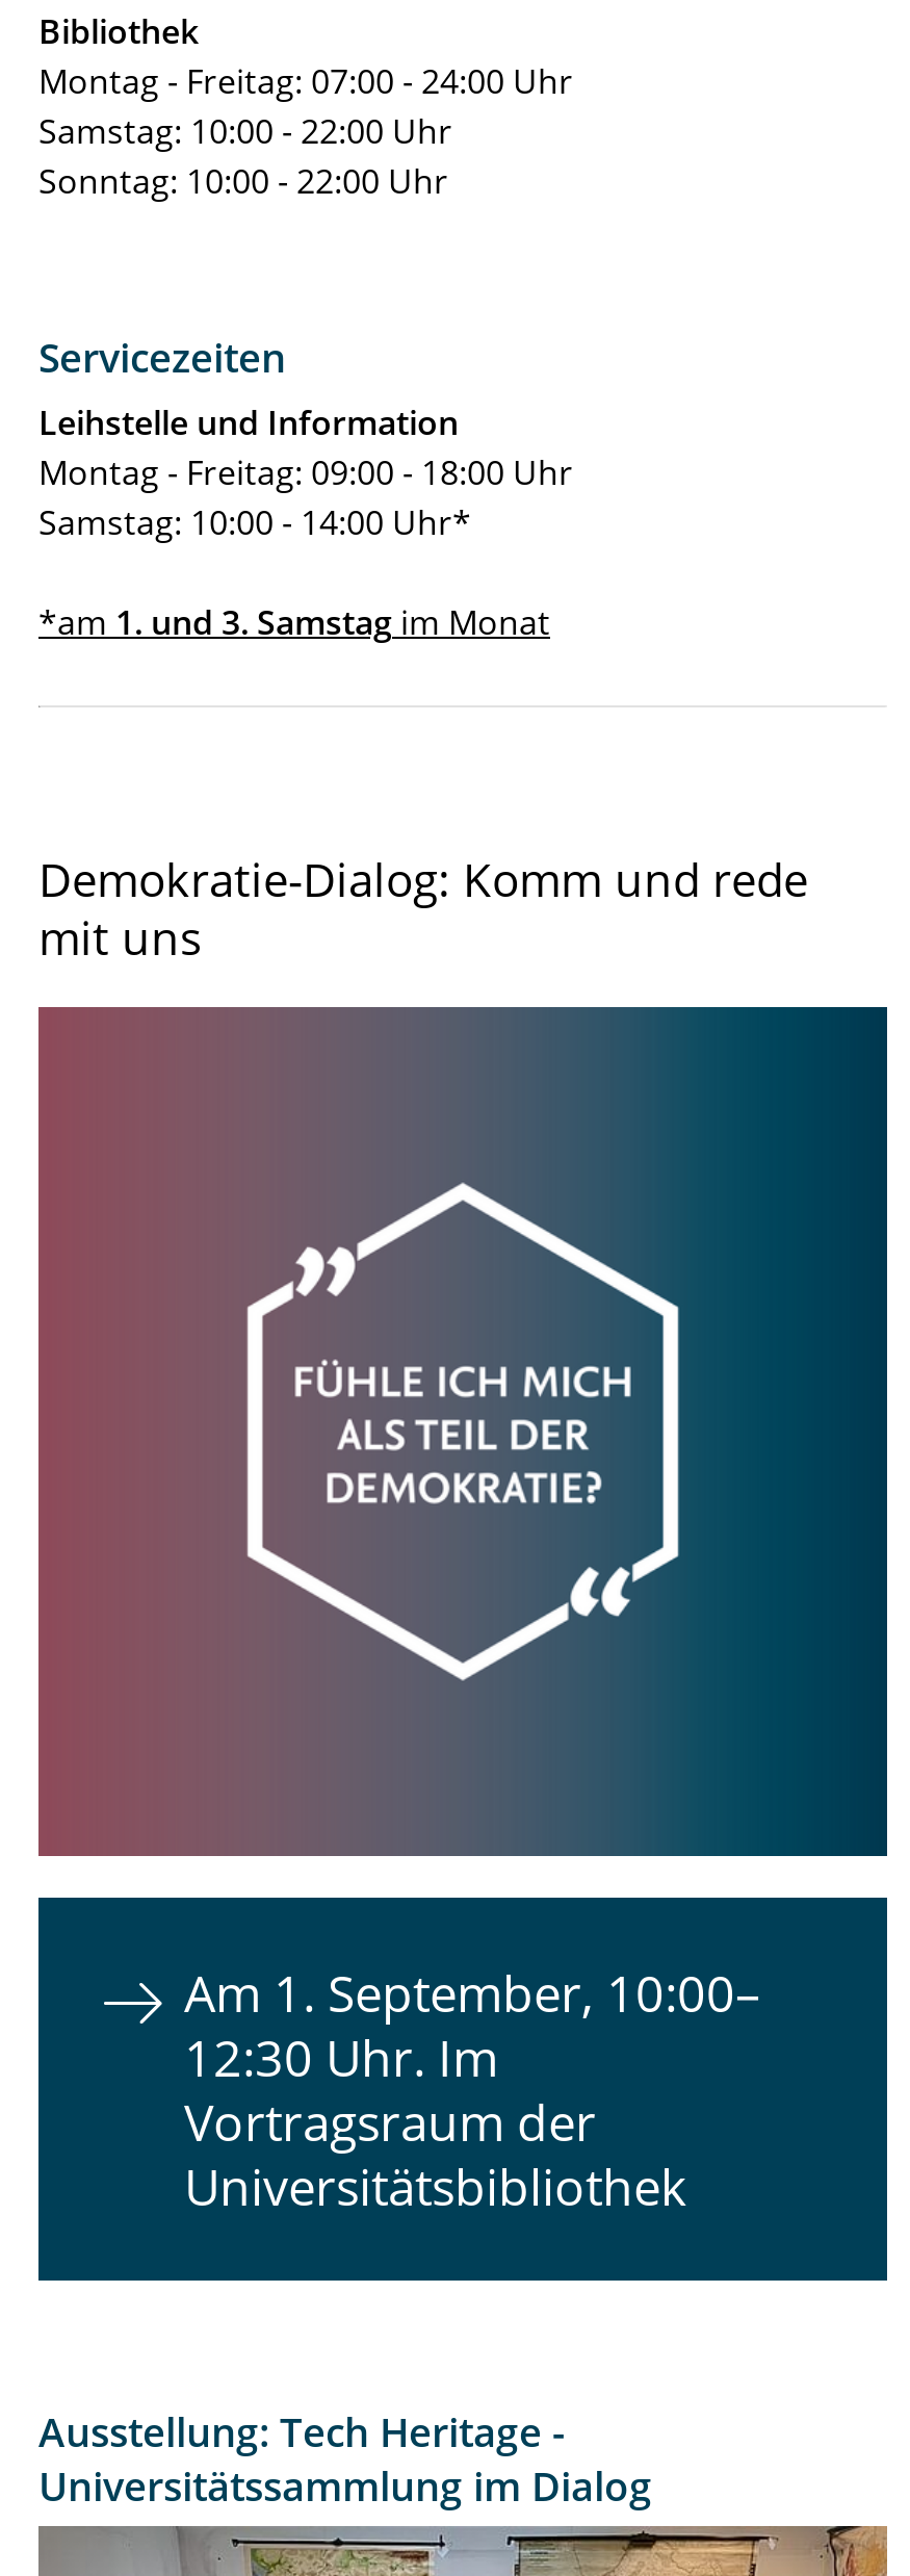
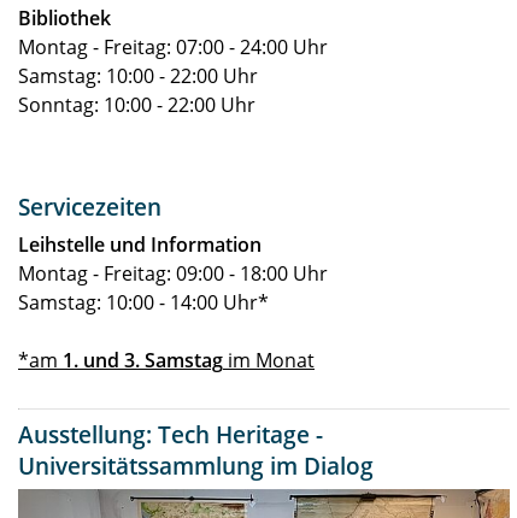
[38,847,808,968] Demokratie-Dialog: Komm und rede | mit uns -> none
[38,1005,889,1858] [image] -> none
[36,1896,889,2283] [image] | Am 1. September, 10:00– | 12:30 Uhr. Im | Vortragsraum der | Universitätsbibliothek -> none

